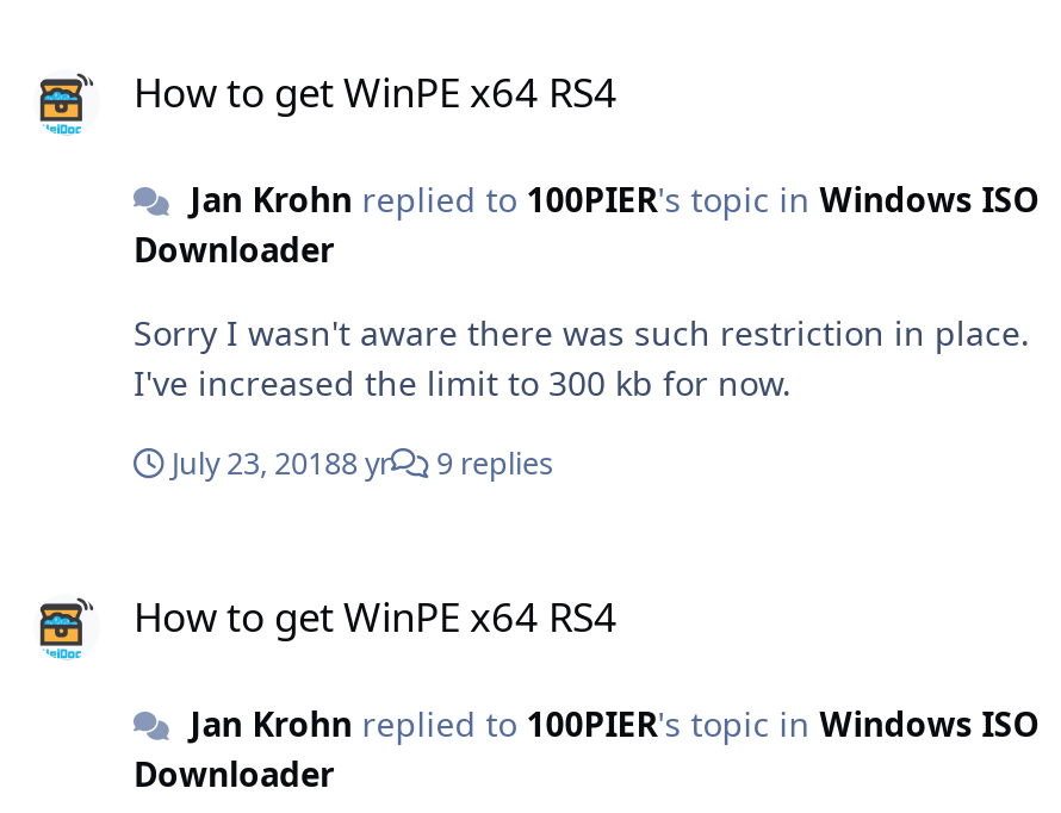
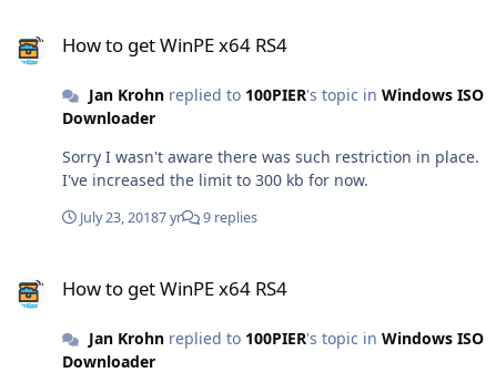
[172,444,553,485] July 23, 20188 yr 9 replies -> [80,208,257,227] July 23, 20187 yr 9 replies

